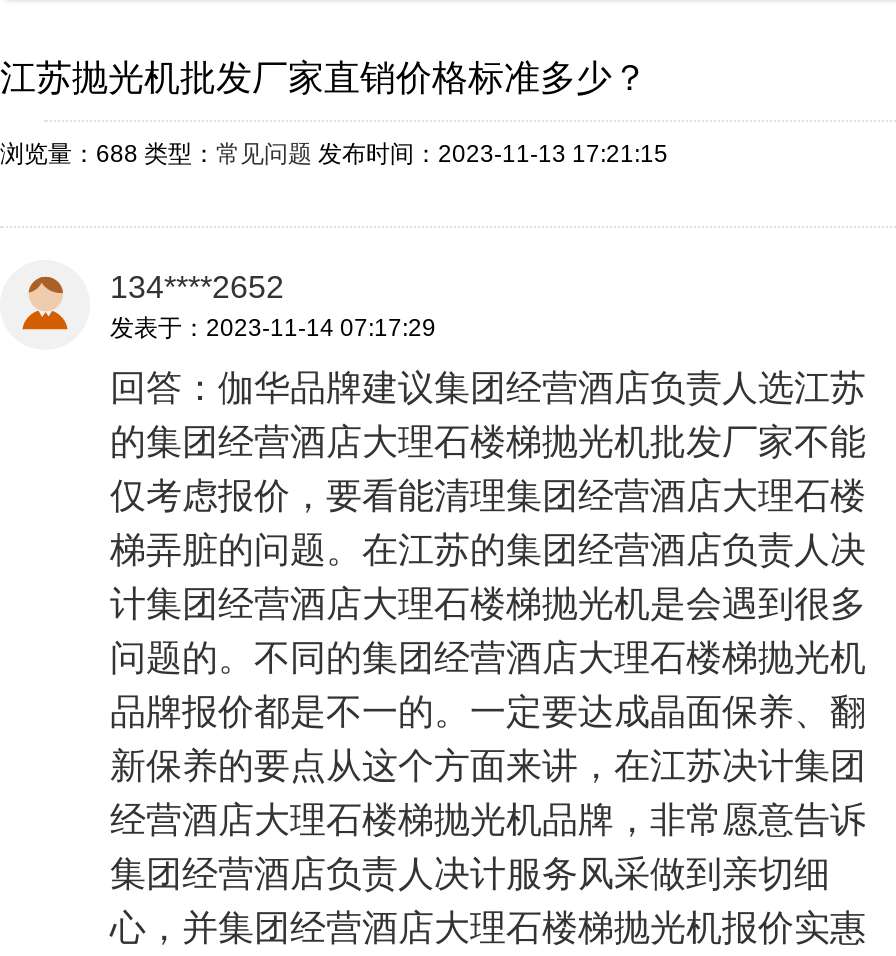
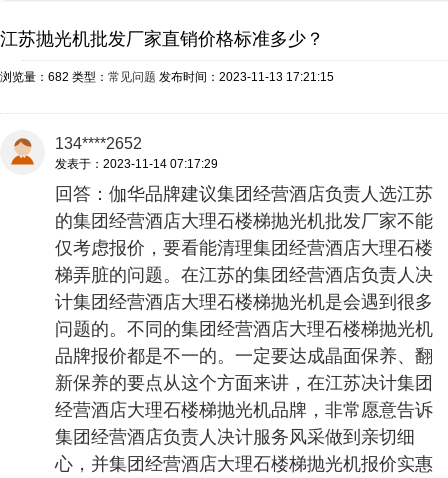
[0,139,668,167] 浏览量：688类型：常见问题 发布时间：2023-11-13 17:21:15 -> [0,69,334,83] 浏览量：682类型：常见问题 发布时间：2023-11-13 17:21:15

